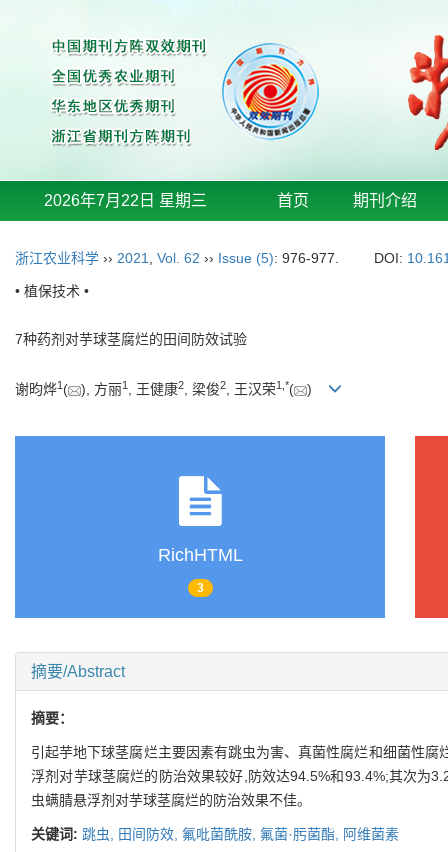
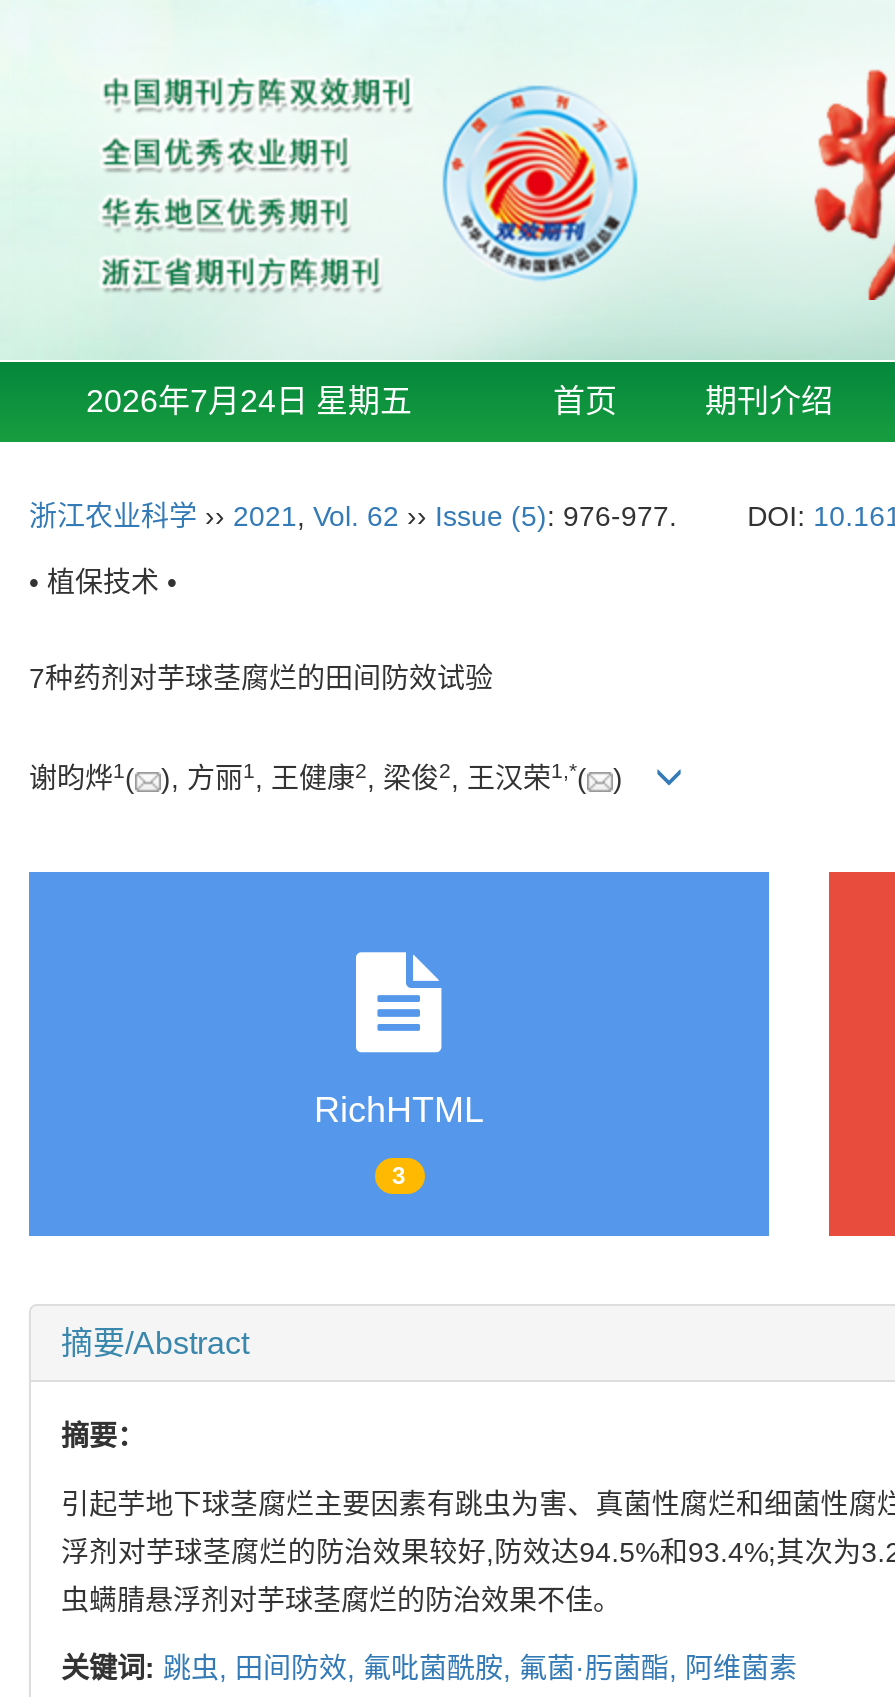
[43,192,206,209] 2026年7月22日 星期三 -> [86,384,412,418] 2026年7月24日 星期五

